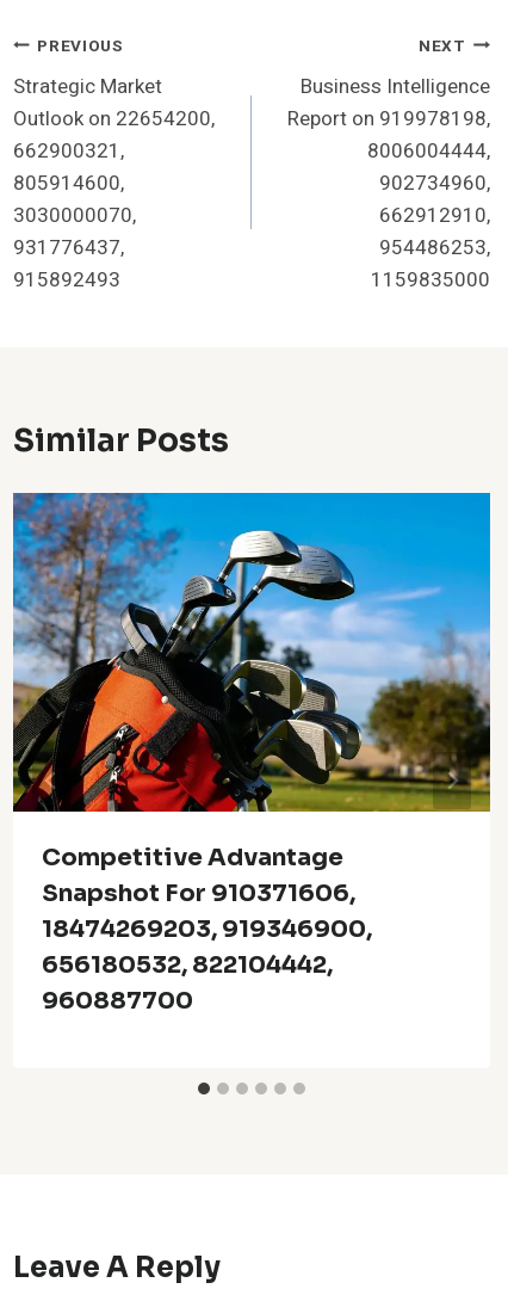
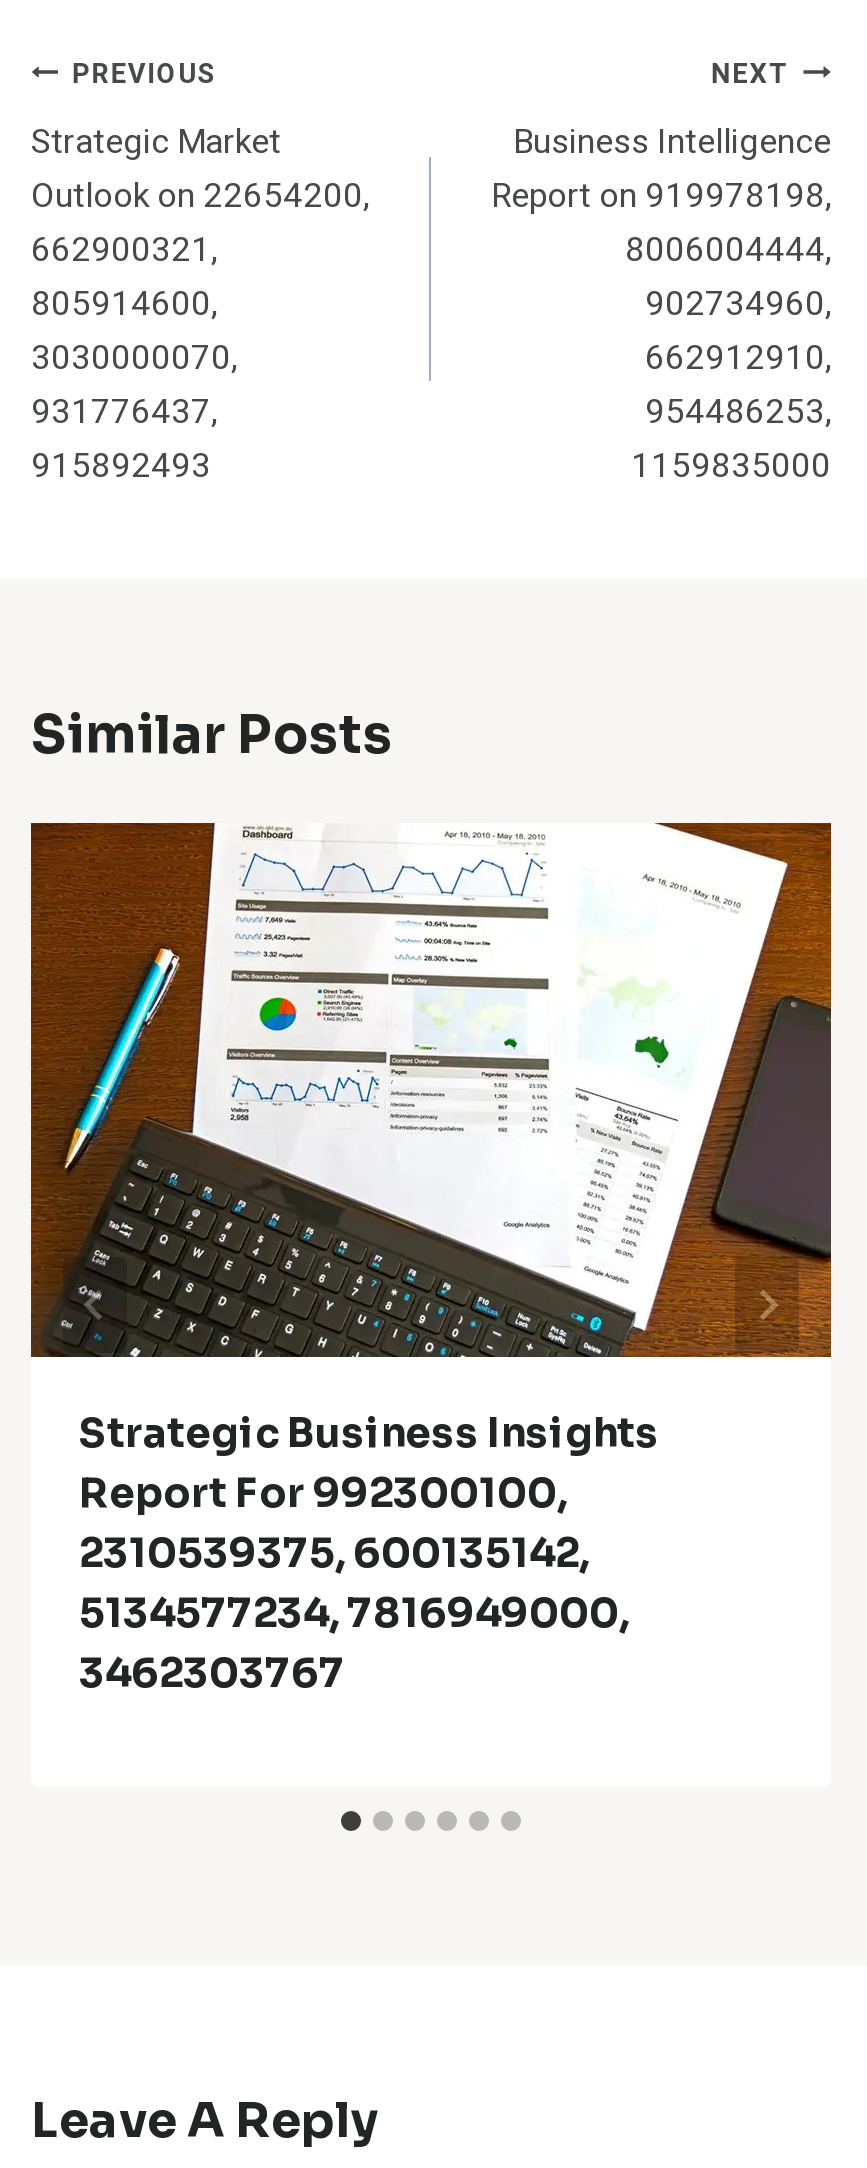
[12,492,491,1016] [image] | Competitive Advantage | Snapshot For 910371606, | 18474269203, 919346900, | 656180532, 822104442, | 960887700 -> [29,821,833,1699] [image] | Strategic Business Insights | Report For 992300100, | 2310539375, 600135142, | 5134577234, 7816949000, | 3462303767

